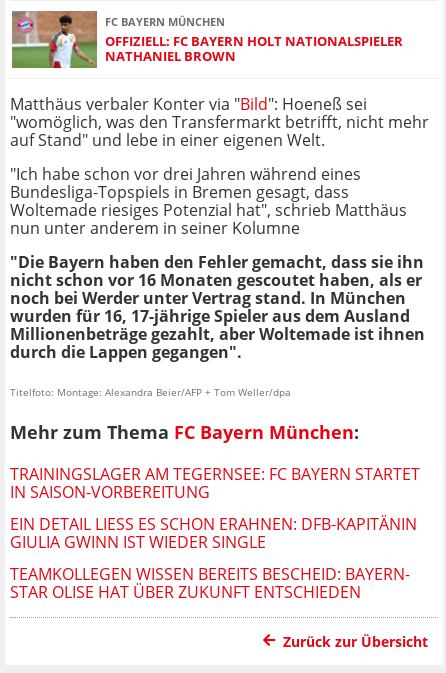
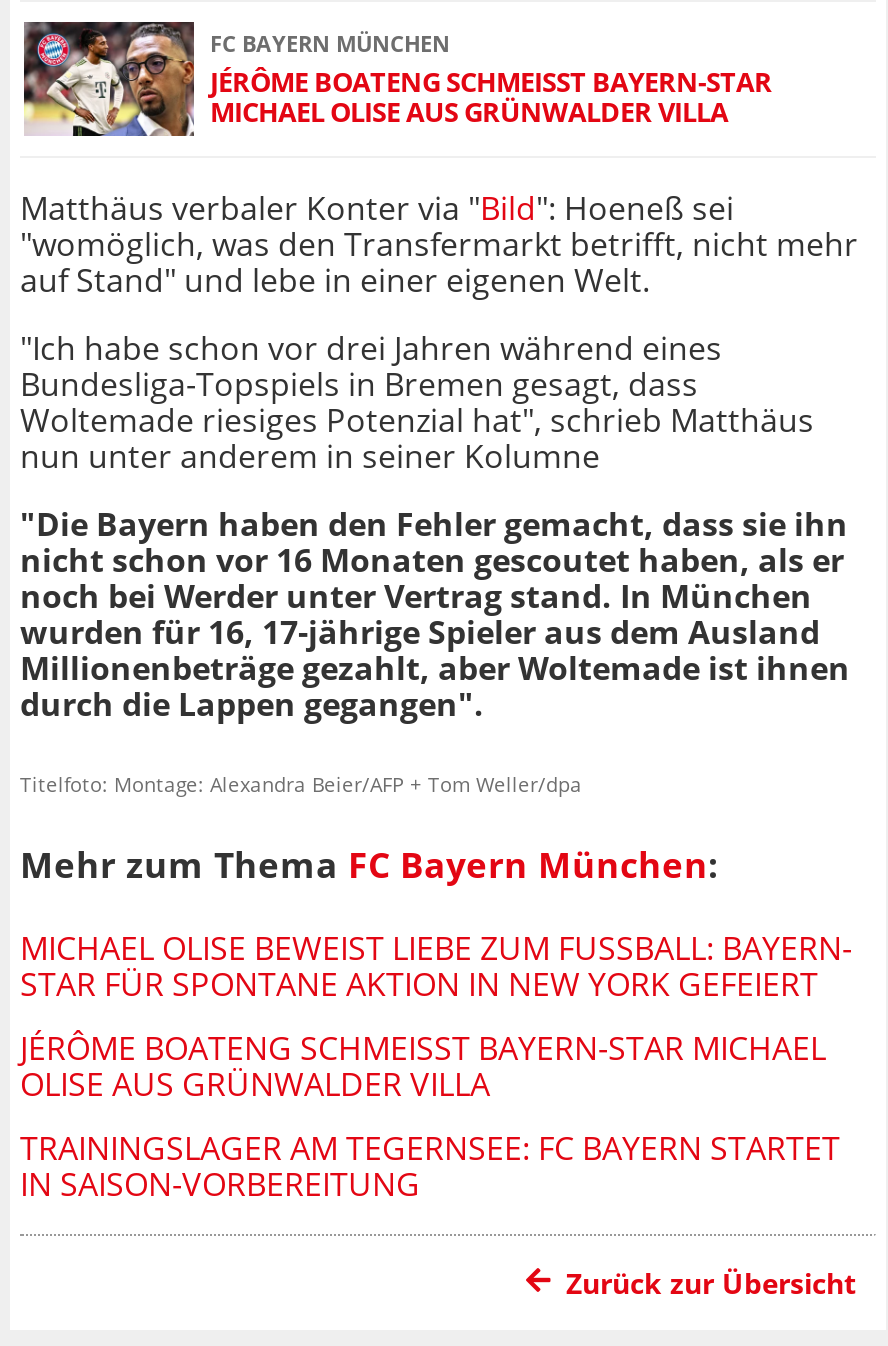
[11,10,403,69] [image] | OFFIZIELL: FC BAYERN HOLT NATIONALSPIELER | NATHANIEL BROWN -> [22,20,772,138] [image] | JÉRÔME BOATENG SCHMEISST BAYERN-STAR M | ICHAEL OLISE AUS GRÜNWALDER VILLA
none -> [20,926,852,1106] MICHAEL OLISE BEWEIST LIEBE ZUM FUSSBALL: BAYERN-S | TAR FÜR SPONTANE AKTION IN NEW YORK GEFEIERT | JÉRÔME BOATENG SCHMEISST BAYERN-STAR MICHAEL O | LISE AUS GRÜNWALDER VILLA
moved [10,463,420,503] -> [20,1126,840,1206]: TRAININGSLAGER AM TEGERNSEE: FC BAYERN STARTET | IN SAISON-VORBEREITUNG
[10,513,417,603] EIN DETAIL LIESS ES SCHON ERAHNEN: DFB-KAPITÄNIN G | IULIA GWINN IST WIEDER SINGLE | TEAMKOLLEGEN WISSEN BEREITS BESCHEID: BAYERN- | STAR OLISE HAT ÜBER ZUKUNFT ENTSCHIEDEN -> none

